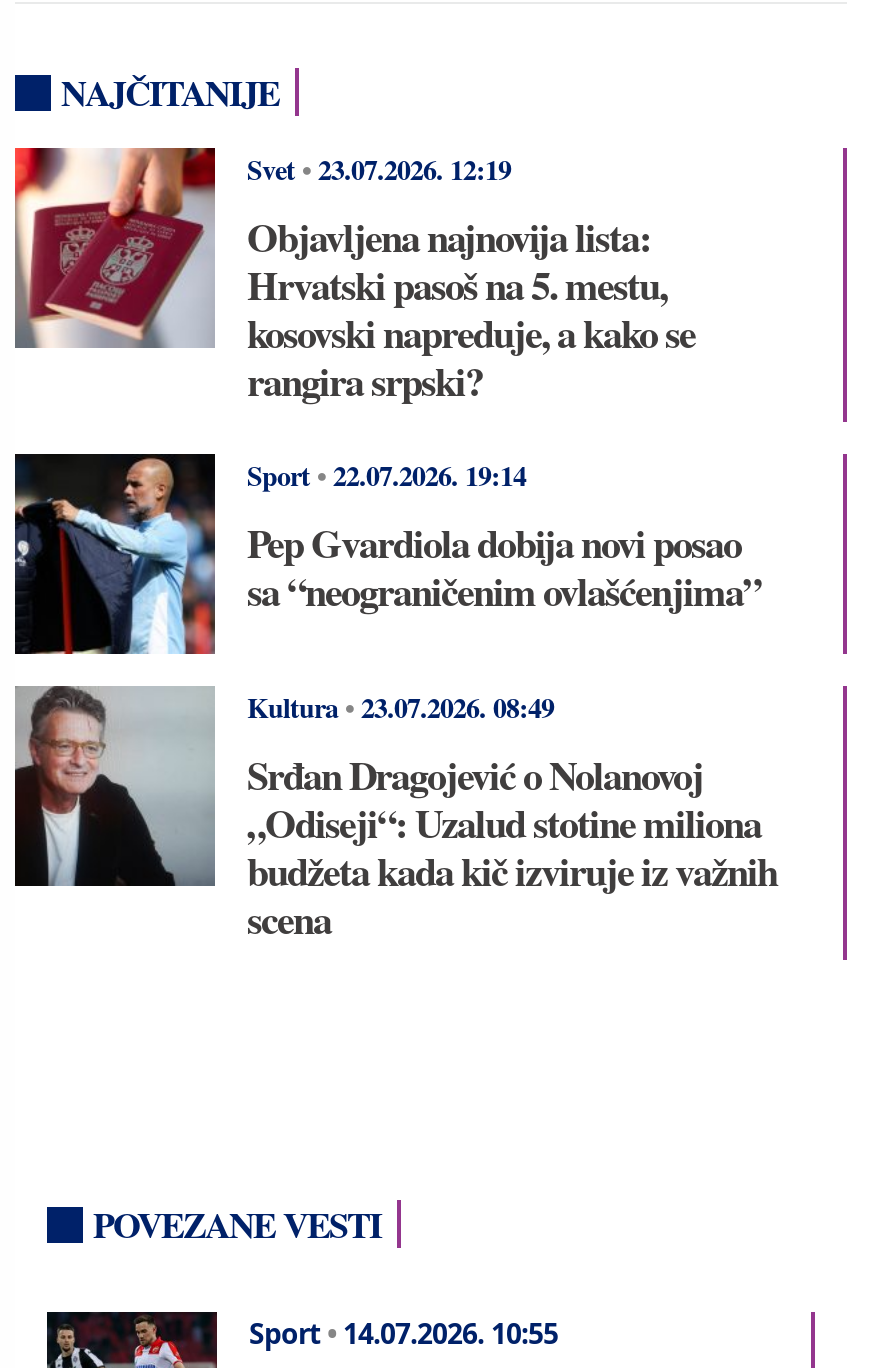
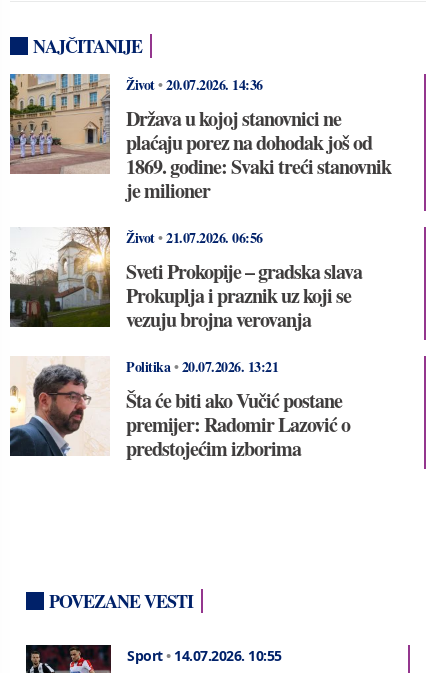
[13,146,695,410] [image] | Svet •23.07.2026. 12:19 | Objavljena najnovija lista: | Hrvatski pasoš na 5. mestu, | kosovski napreduje, a kako se | rangira srpski? -> [9,73,391,205] [image] | Život •20.07.2026. 14:36 | Država u kojoj stanovnici ne | plaćaju porez na dohodak još od | 1869. godine: Svaki treći stanovnik | je milioner
[13,452,761,656] [image] | Sport •22.07.2026. 19:14 | Pep Gvardiola dobija novi posao | sa “neograničenim ovlašćenjima” -> [9,226,362,334] [image] | Život • 21.07.2026. 06:56 | Sveti Prokopije – gradska slava | Prokuplja i praznik uz koji se | vezuju brojna verovanja
[13,684,777,948] [image] | Kultura •23.07.2026. 08:49 | Srđan Dragojević o Nolanovoj | „Odiseji“: Uzalud stotine miliona | budžeta kada kič izviruje iz važnih | scena -> [9,343,350,463] [image] | Politika • 20.07.2026. 13:21 | Šta će biti ako Vučić postane | premijer: Radomir Lazović o | predstojećim izborima

